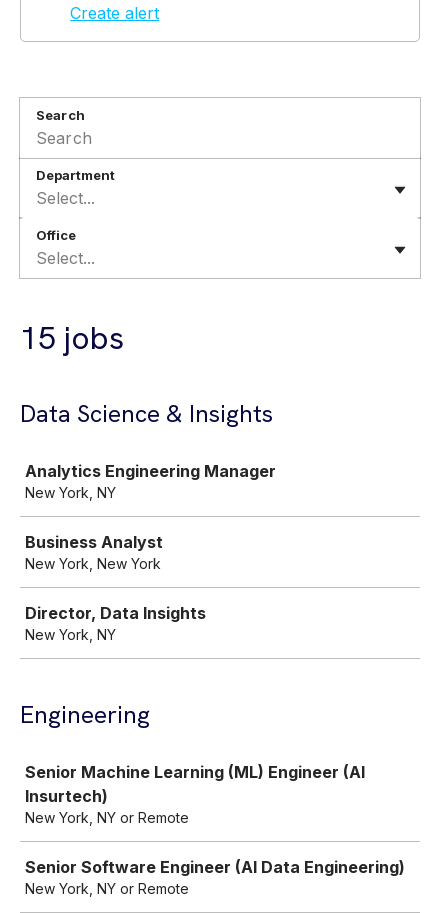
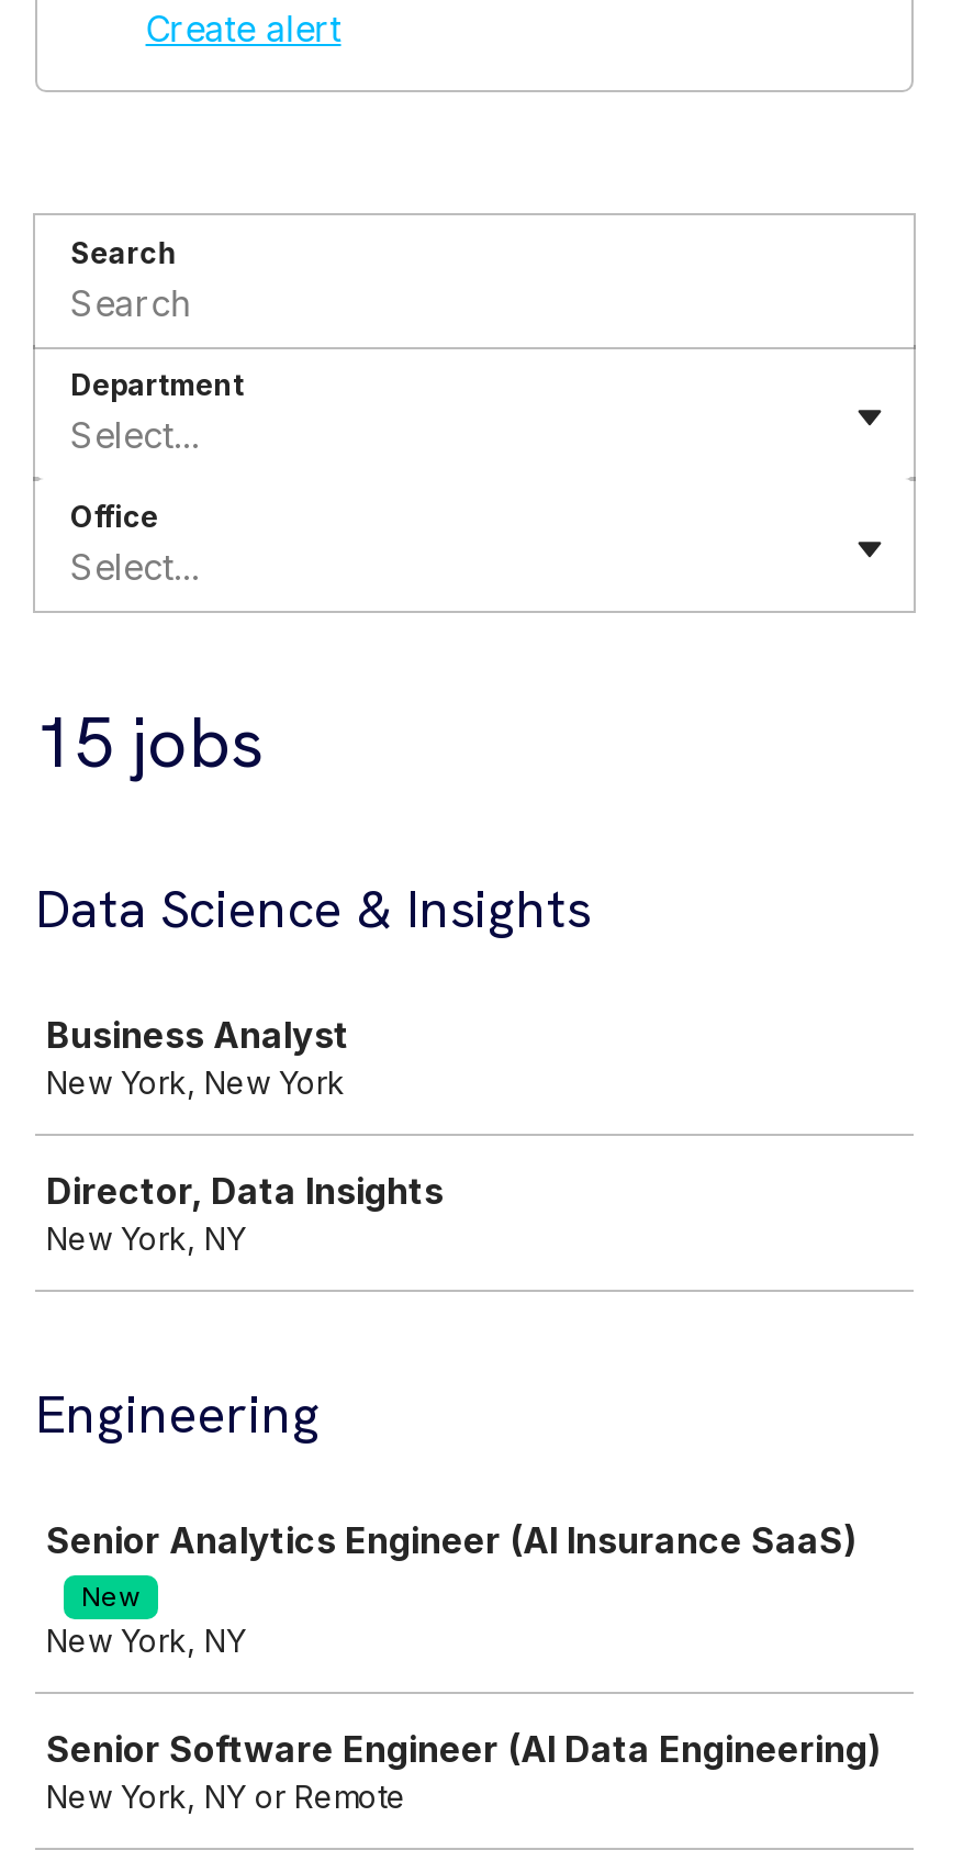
[25,461,276,501] Analytics Engineering Manager | New York, NY -> none
[25,762,365,826] Senior Machine Learning (ML) Engineer (AI | Insurtech) | New York, NY or Remote -> [46,1518,856,1659] Senior Analytics Engineer (AI Insurance SaaS) | New | New York, NY

